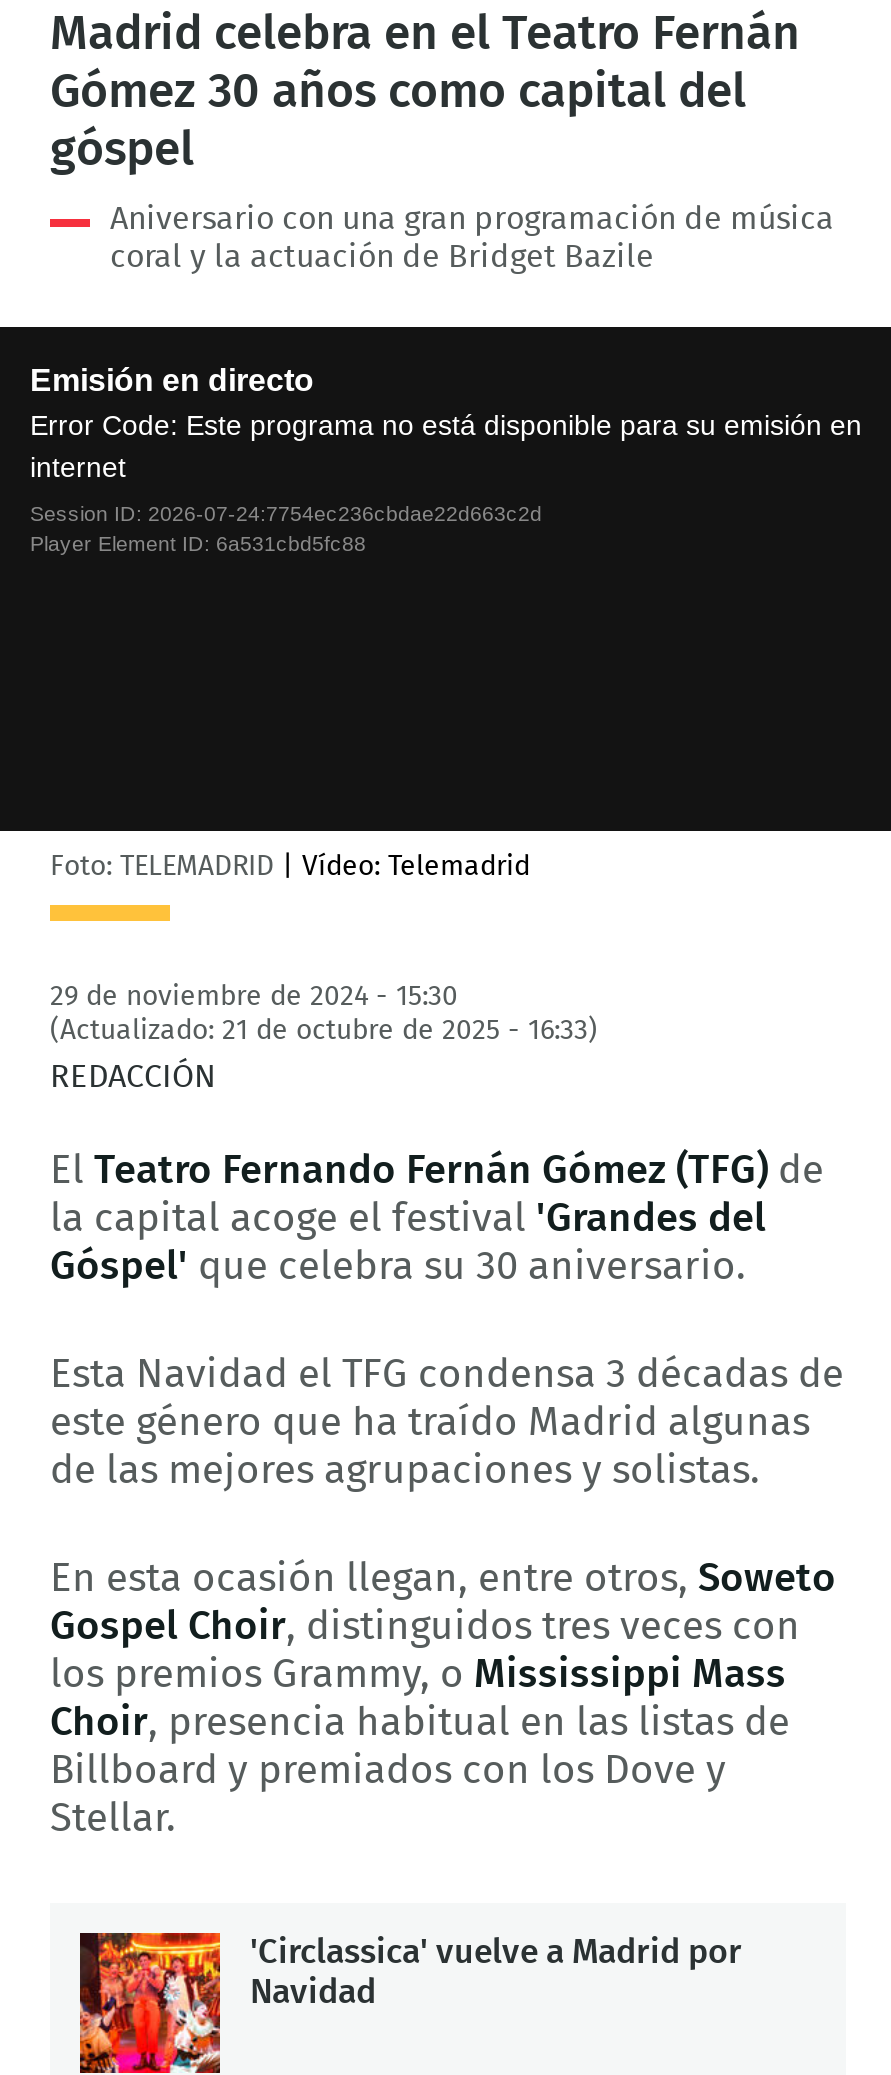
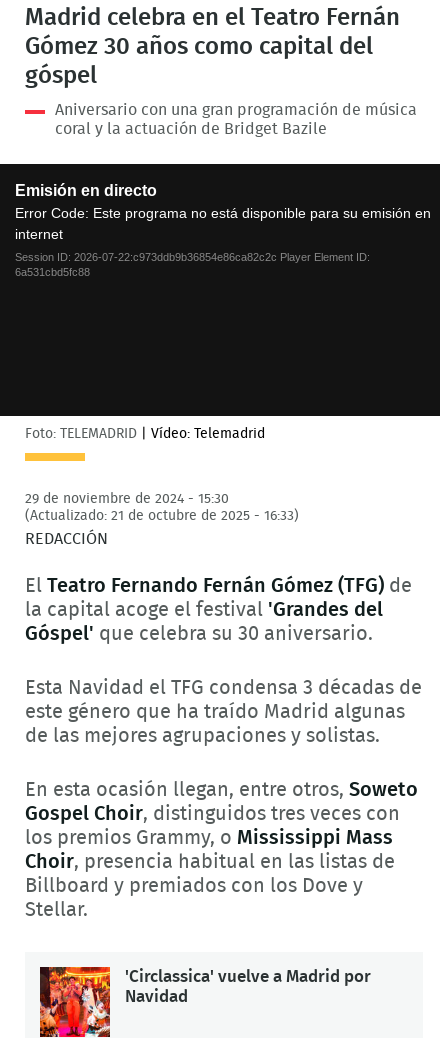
[30,501,542,555] Session ID: 2026-07-24:7754ec236cbdae22d663c2d | Player Element ID: 6a531cbd5fc88 -> [15,251,370,278] Session ID: 2026-07-22:c973ddb9b36854e86ca82c2c Player Element ID: | 6a531cbd5fc88

